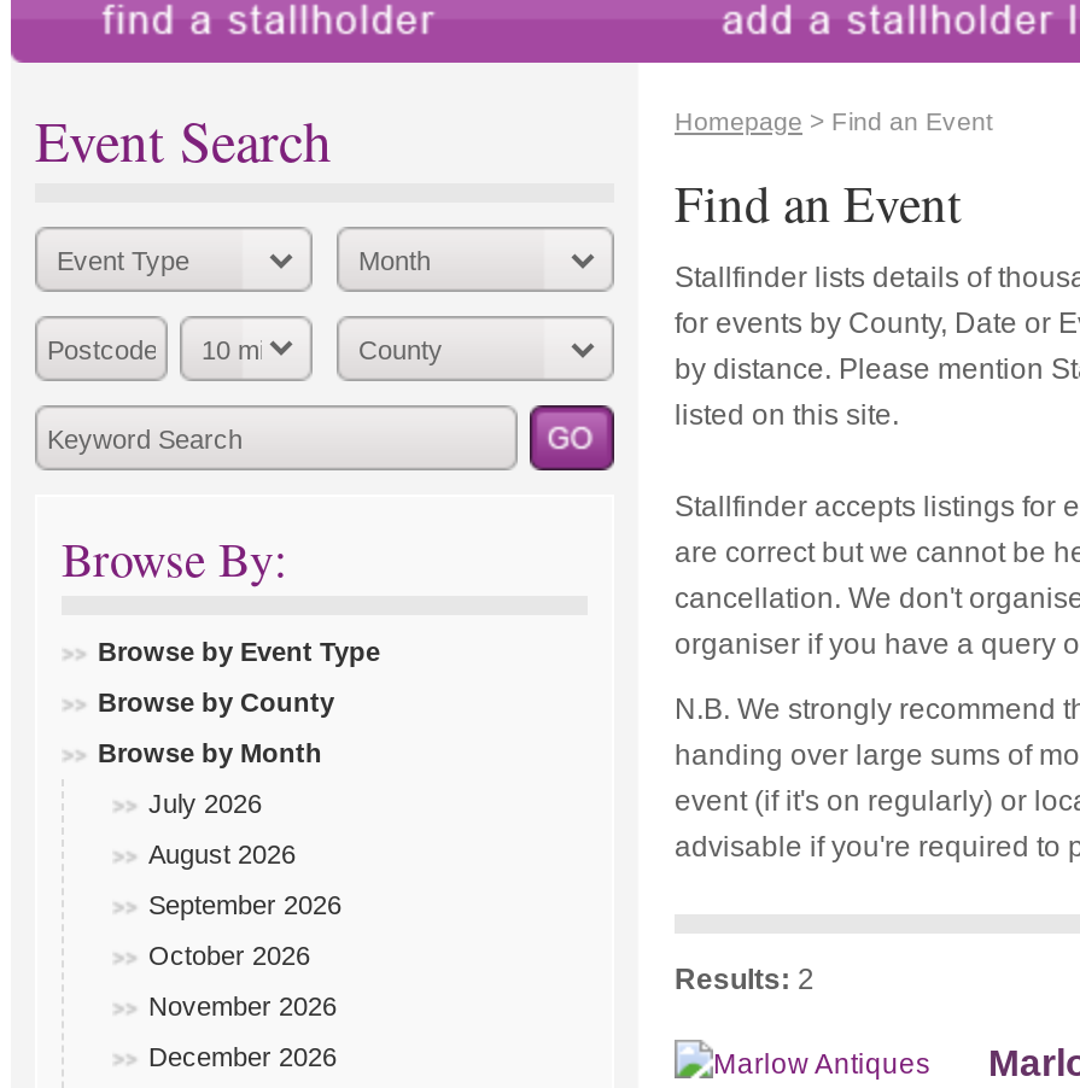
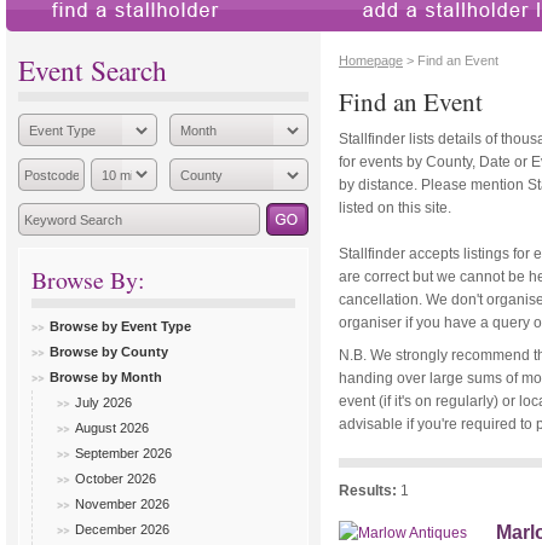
[675,963,815,996] Results: 2 -> [339,482,409,499] Results: 1

